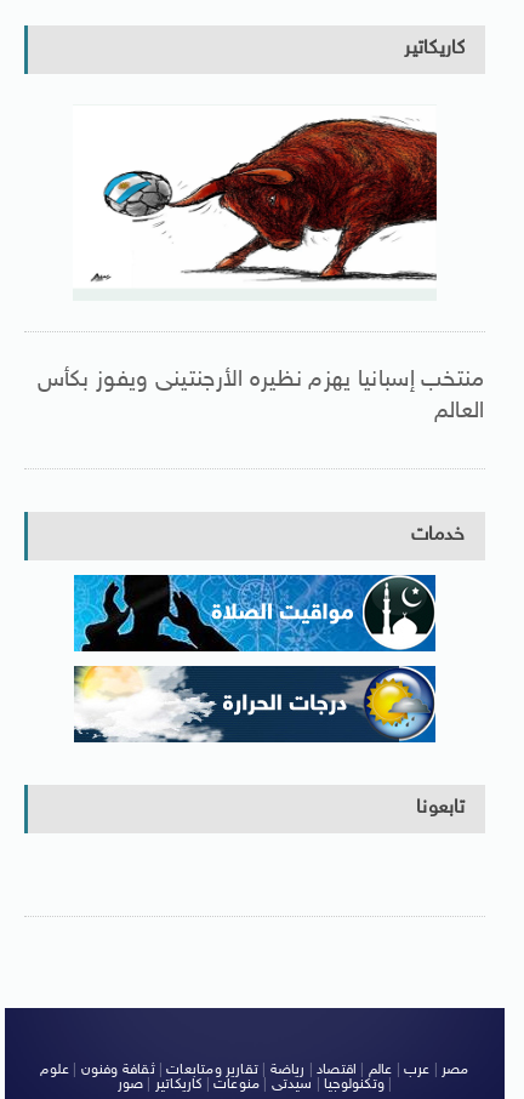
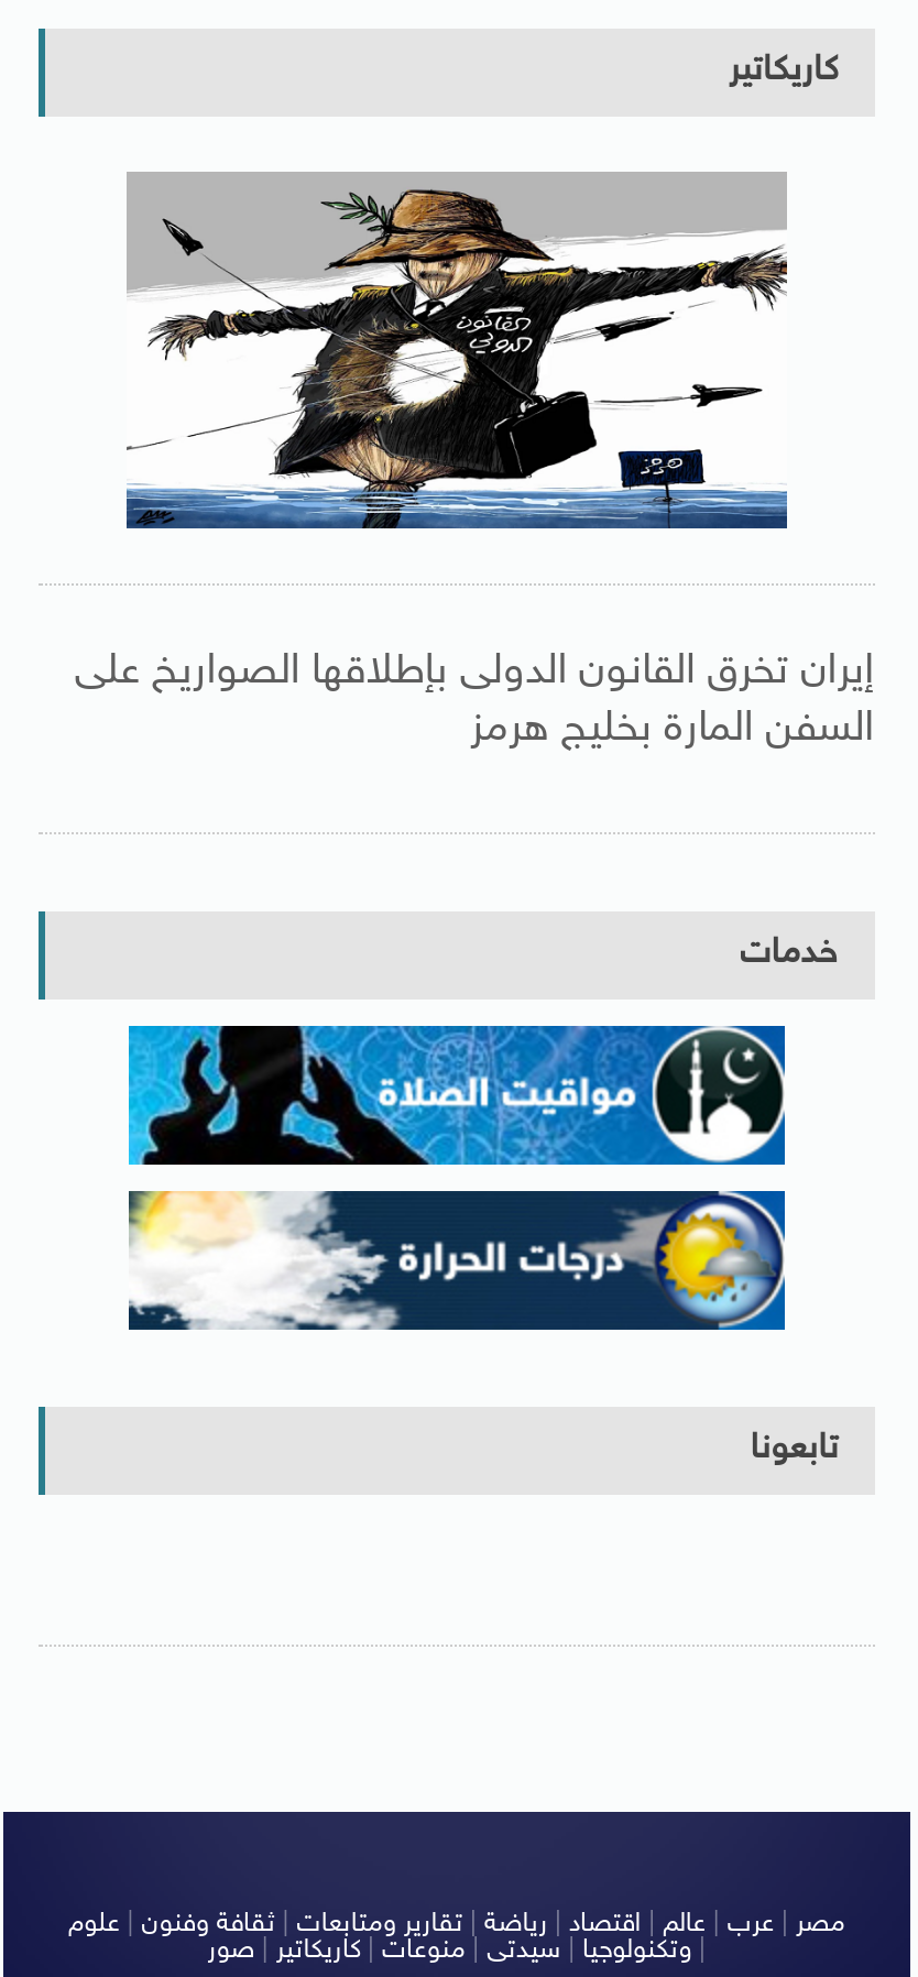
[73,106,438,301] [image] -> [124,172,789,531] [image]
[37,366,485,426] منتخب إسبانيا يهزم نظيره الأرجنتينى ويفوز بكأس | العالم -> [74,647,874,755] إيران تخرق القانون الدولى بإطلاقها الصواريخ على | السفن المارة بخليج هرمز

